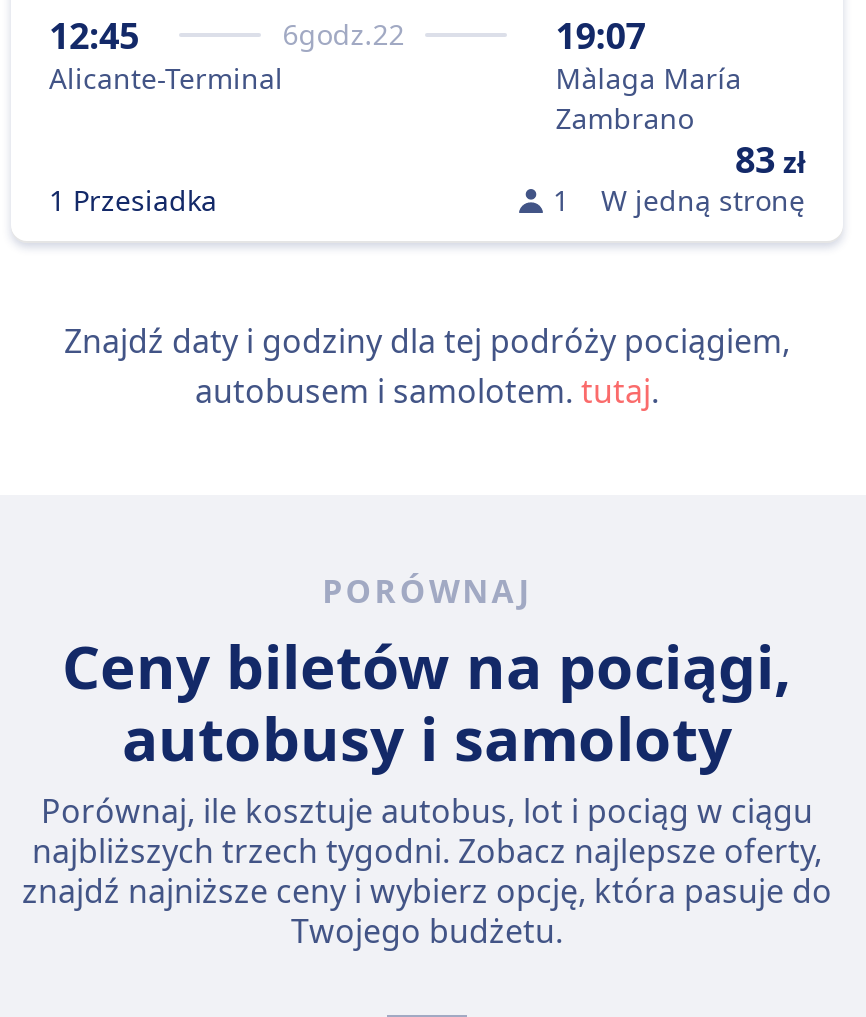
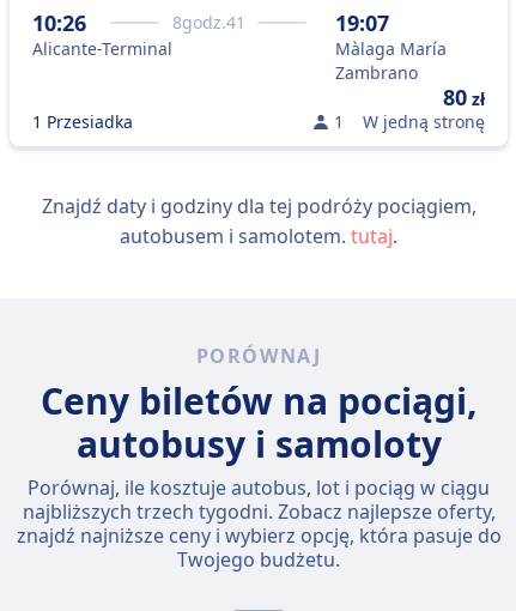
[49,11,139,59] 12:45 -> [32,8,86,37] 10:26
[282,15,404,53] 6godz.22 -> [172,11,245,34] 8godz.41
[735,135,805,183] 83 zł -> [443,83,485,111] 80 zł

